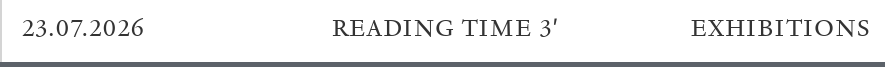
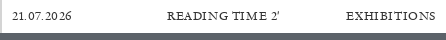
[22,15,560,43] 23.07.2026 | READING TIME 3′ -> [12,9,281,23] 21.07.2026 | READING TIME 2′

